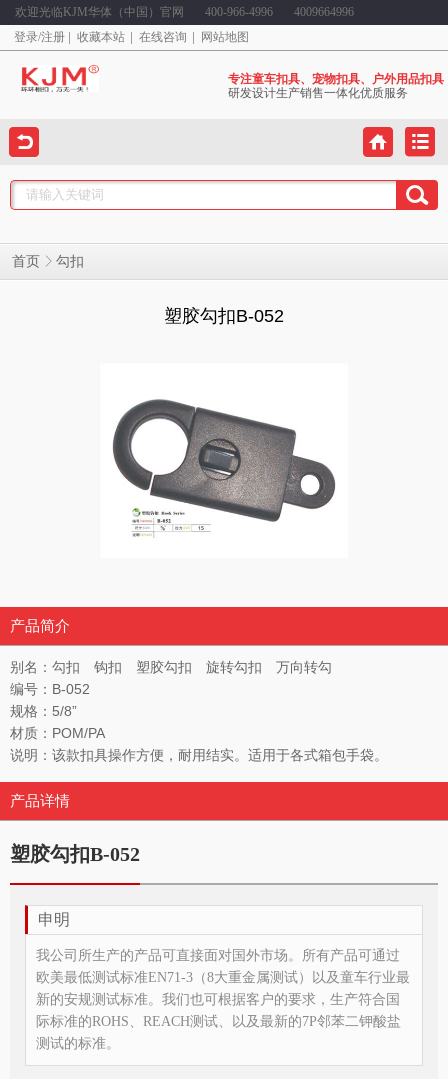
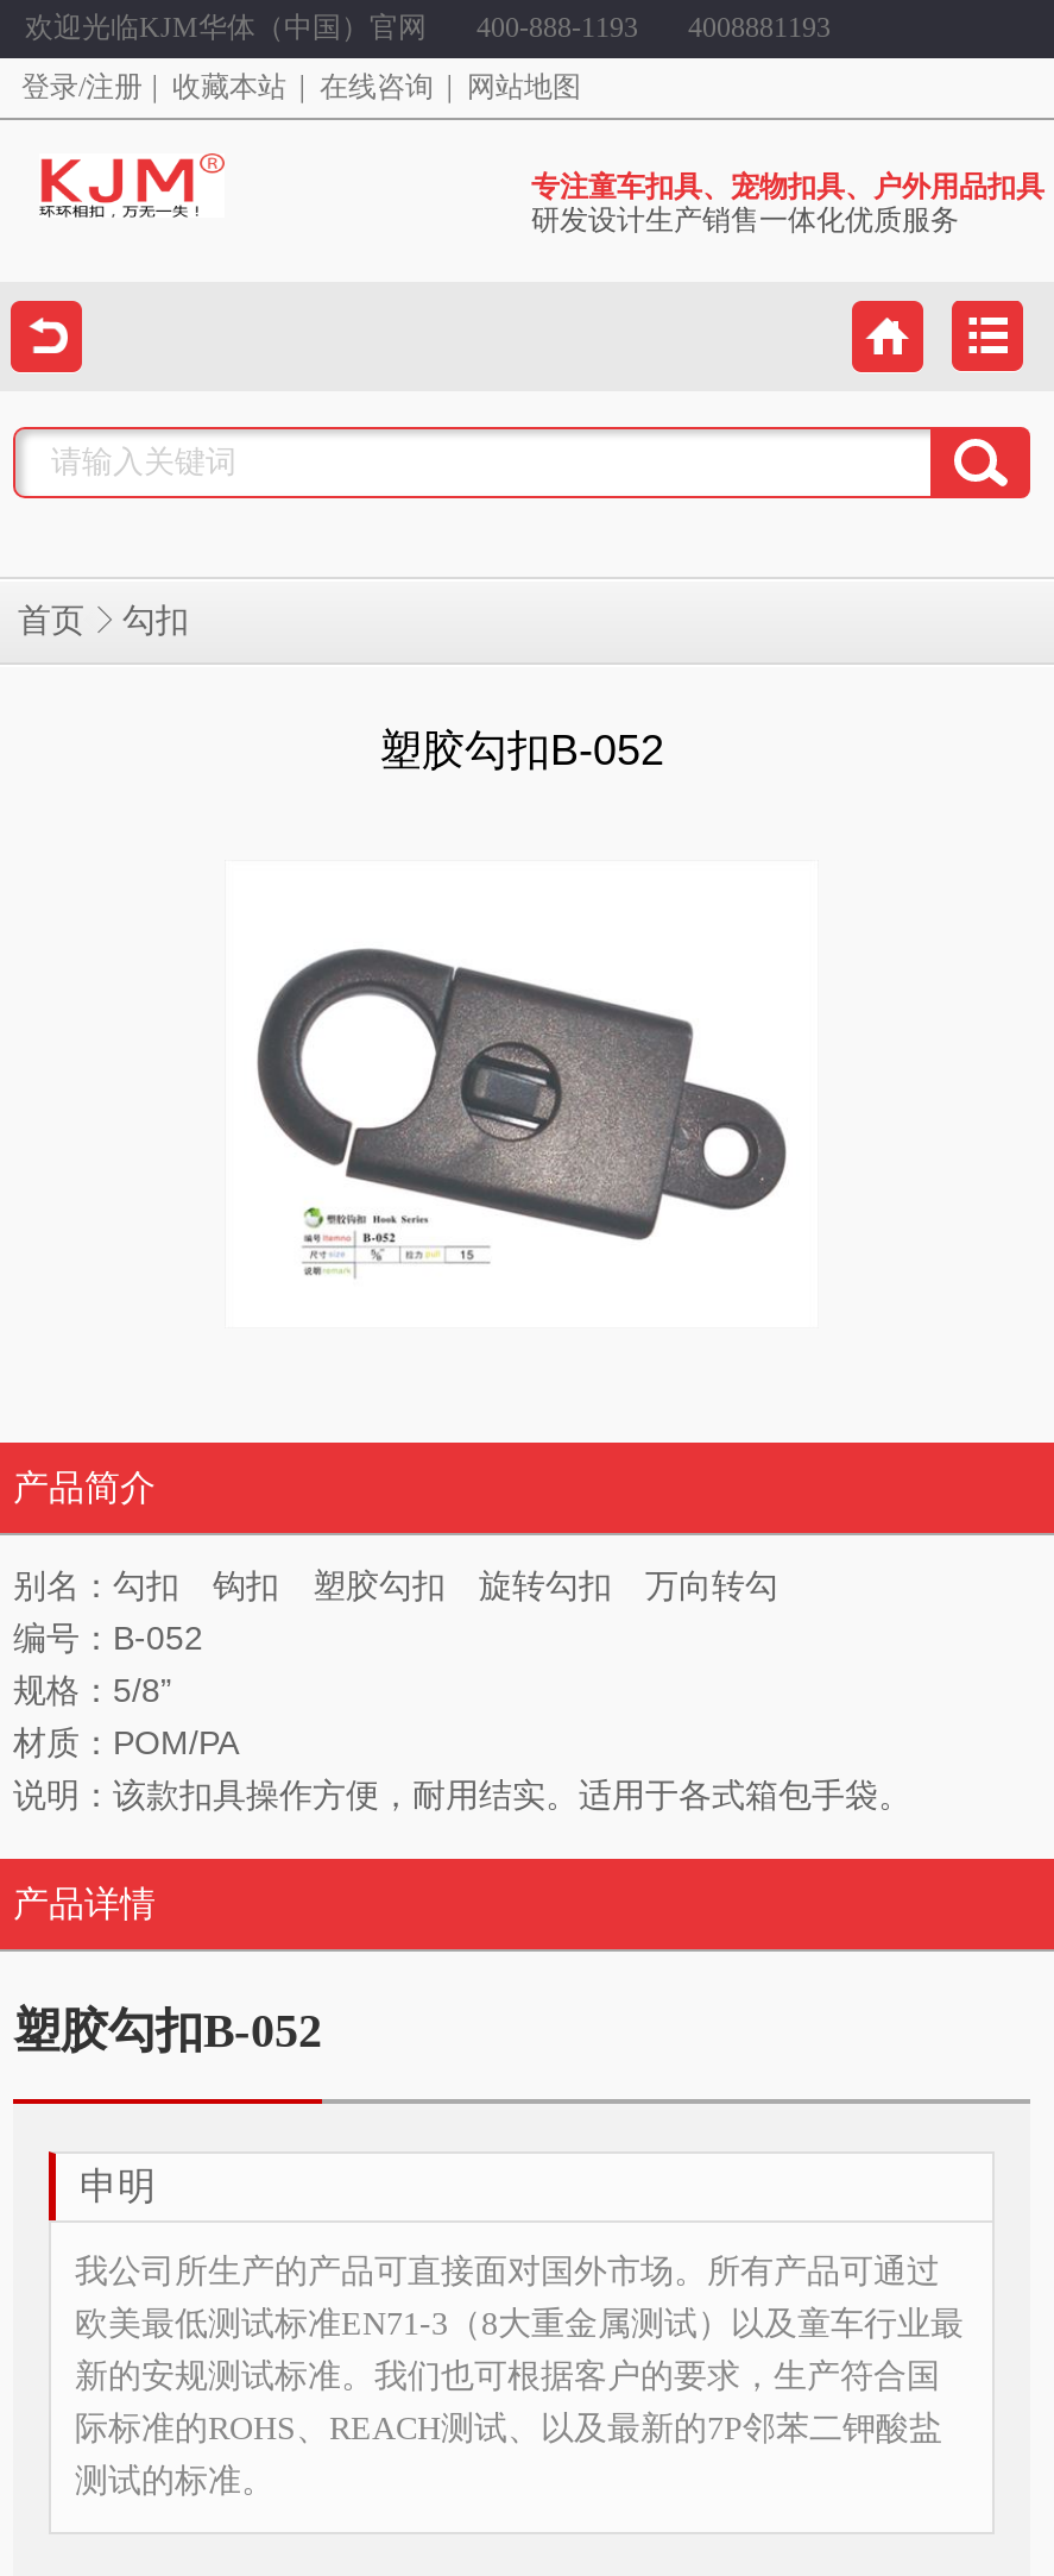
[205,5,273,19] 400-966-4996 -> [476,11,638,44] 400-888-1193
[294,5,354,19] 4009664996 -> [688,11,831,44] 4008881193

